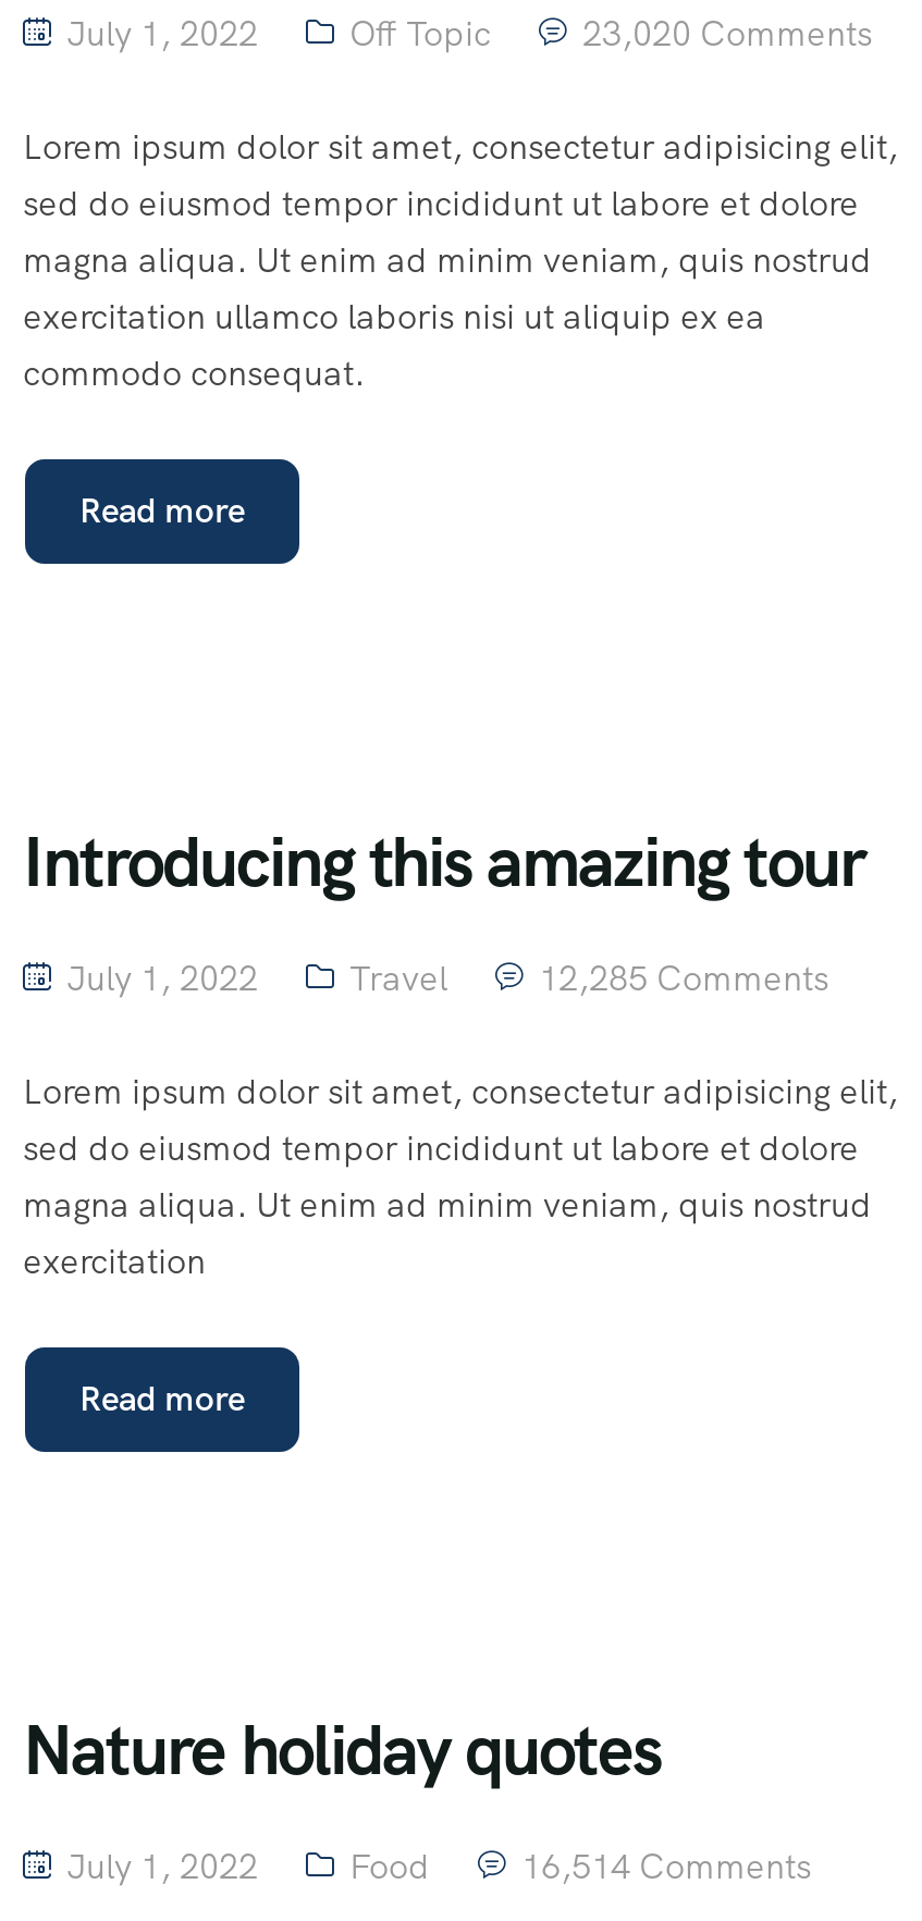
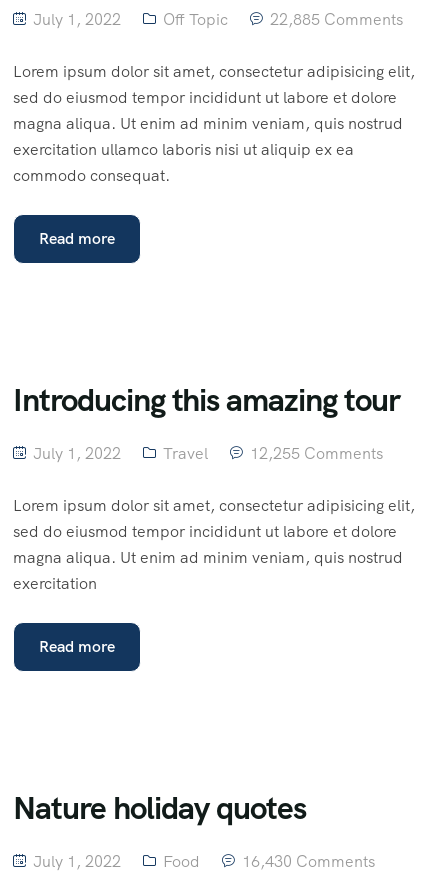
[58,10,872,56] July 1, 2022 Off Topic 23,020 Comments -> [29,9,403,30] July 1, 2022 Off Topic 22,885 Comments
[58,955,828,1001] July 1, 2022 Travel 12,285 Comments -> [29,443,383,464] July 1, 2022 Travel 12,255 Comments
[58,1843,811,1889] July 1, 2022 Food 16,514 Comments -> [29,851,375,872] July 1, 2022 Food 16,430 Comments

